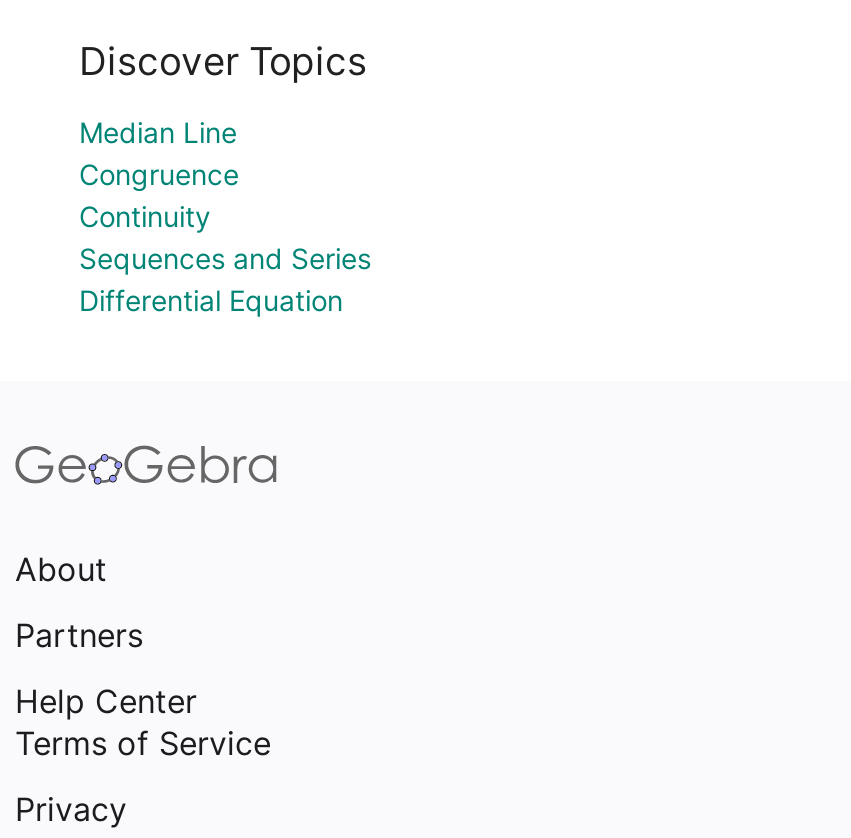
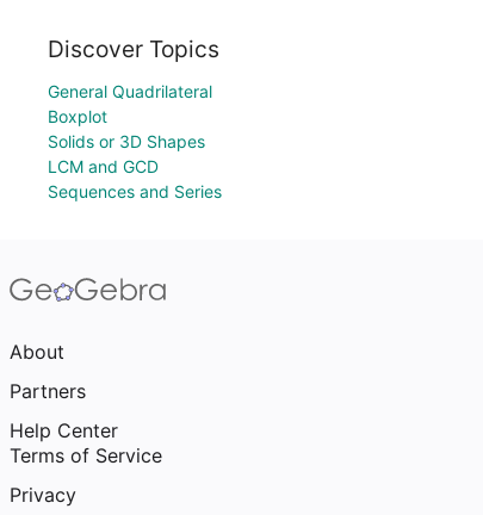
[79,115,239,233] Median Line | Congruence | Continuity -> [48,81,212,176] General Quadrilateral | Boxplot | Solids or 3D Shapes | LCM and GCD
moved [79,241,371,275] -> [48,181,222,201]: Sequences and Series
[79,283,343,317] Differential Equation -> none

